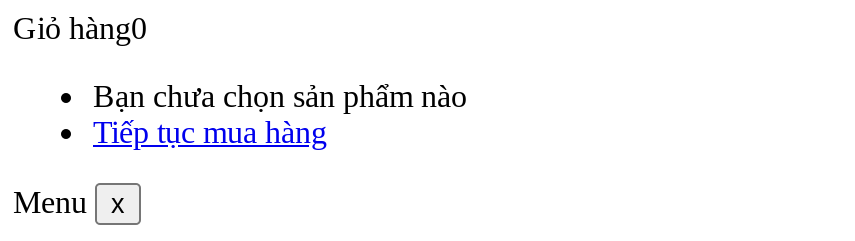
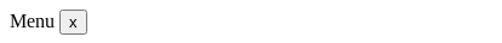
[13,11,467,149] Giỏ hàng0 | Bạn chưa chọn sản phẩm nào | Tiếp tục mua hàng -> none

